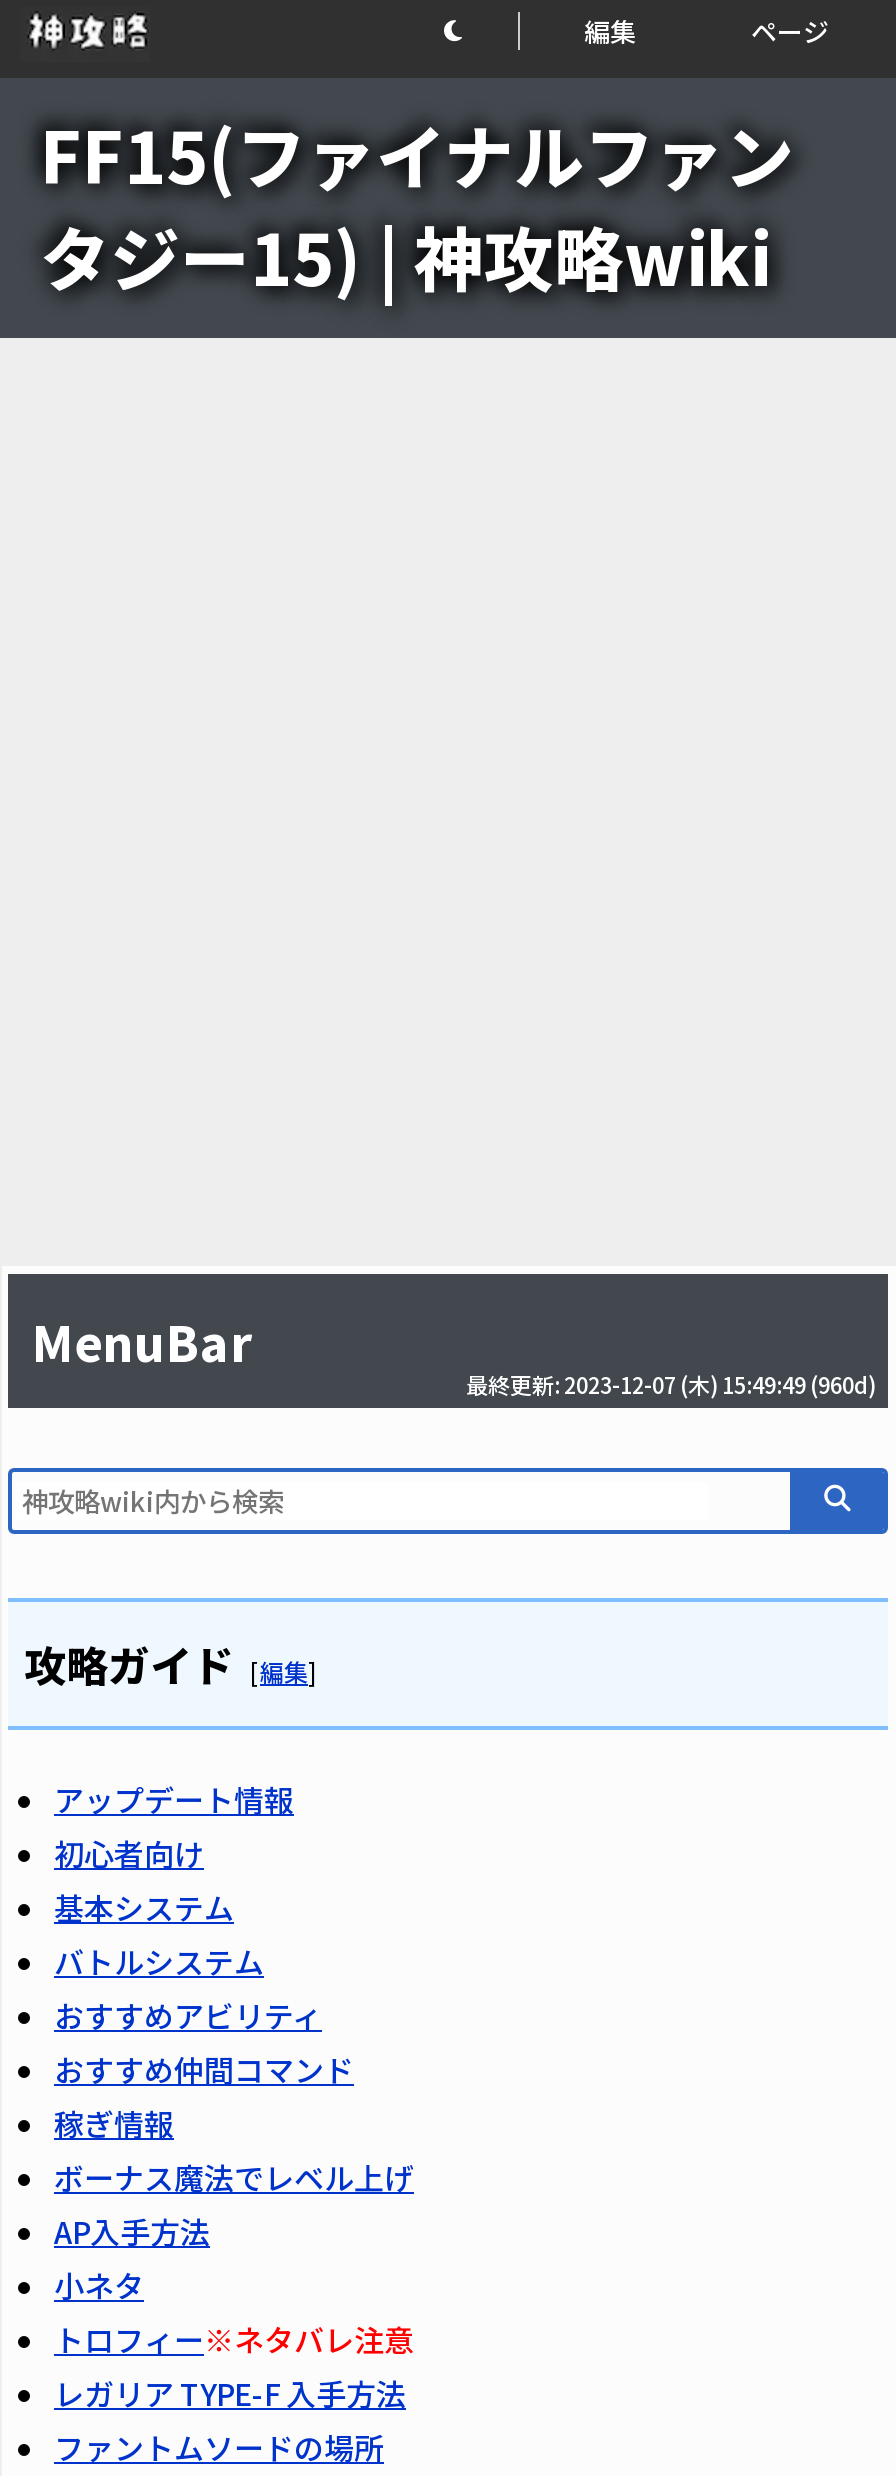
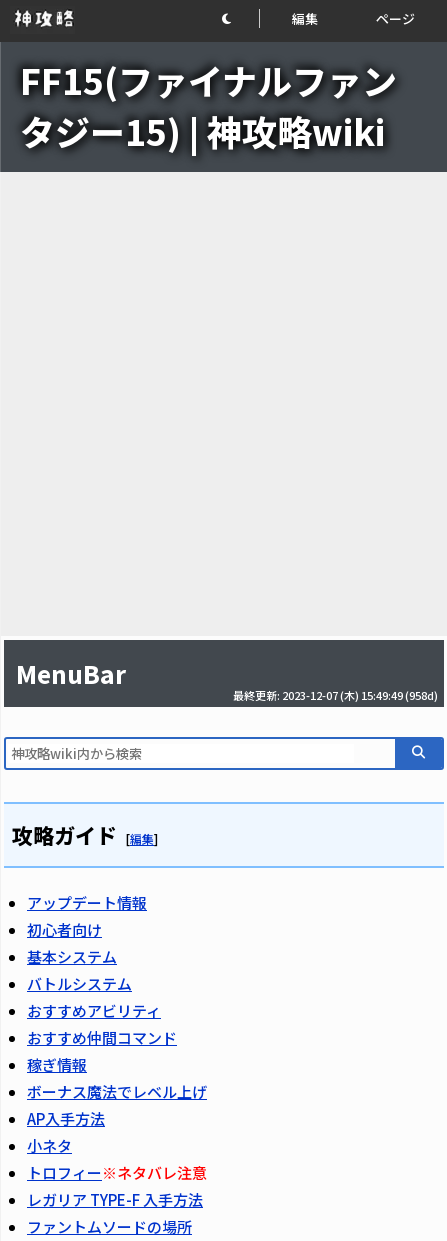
[466,1368,876,1400] 最終更新: 2023-12-07 (木) 15:49:49 (960d) -> [233,687,438,703] 最終更新: 2023-12-07 (木) 15:49:49 (958d)

